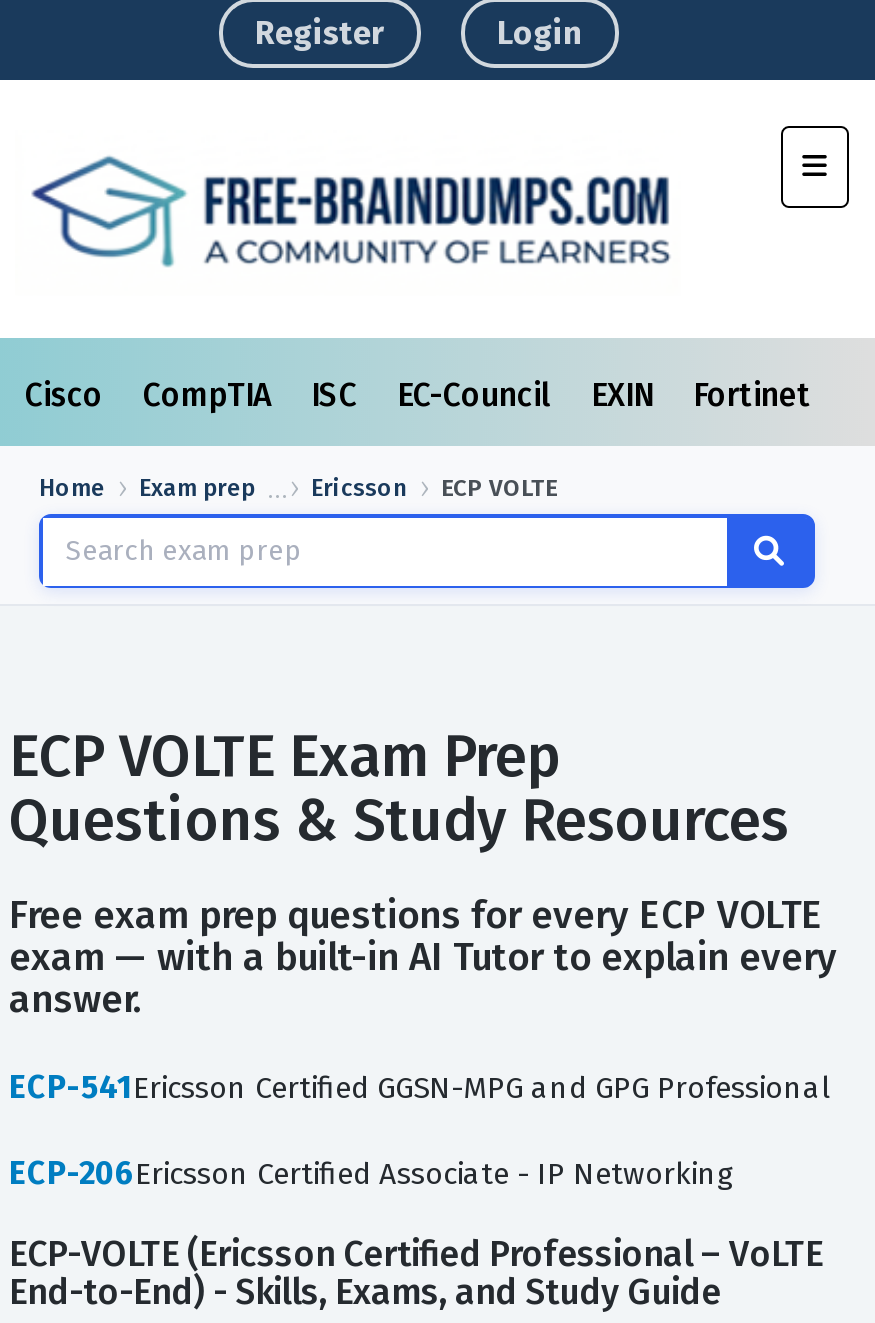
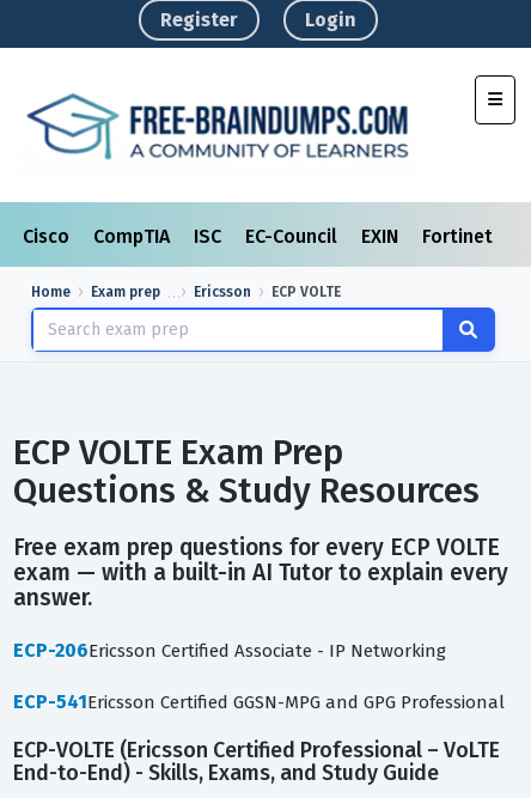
moved [9,1068,831,1106] -> [13,691,505,713]: ECP-541 Ericsson Certified GGSN-MPG and GPG Professional
moved [9,1154,733,1192] -> [13,639,446,662]: ECP-206Ericsson Certified Associate - IP Networking

